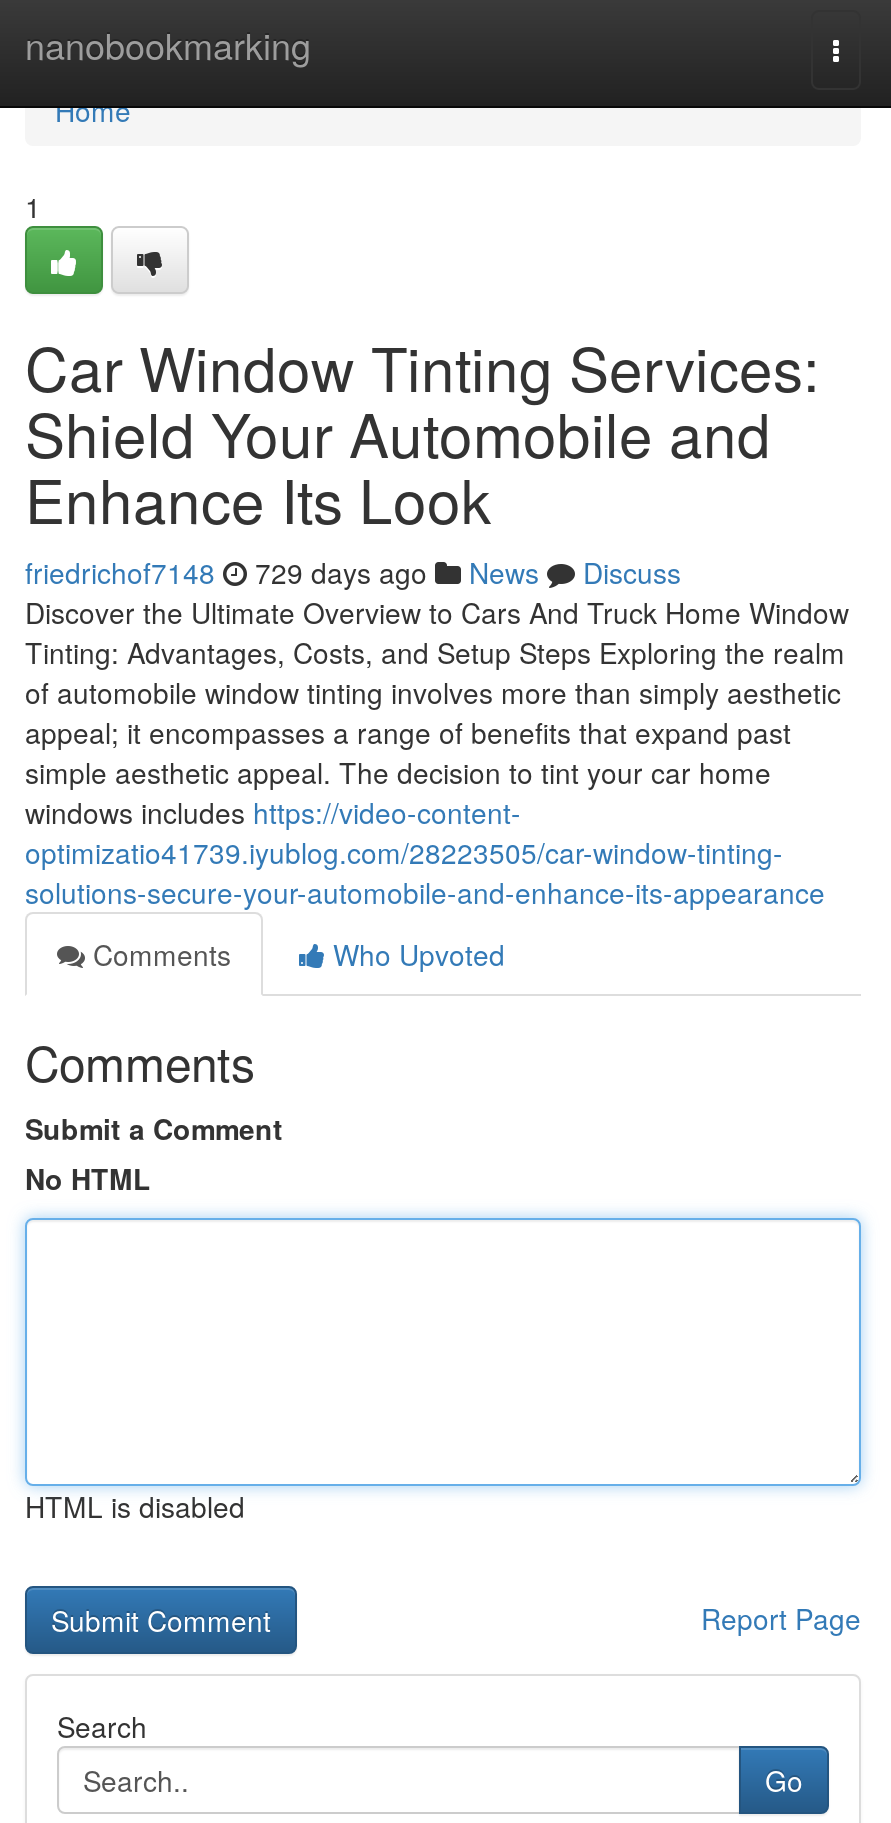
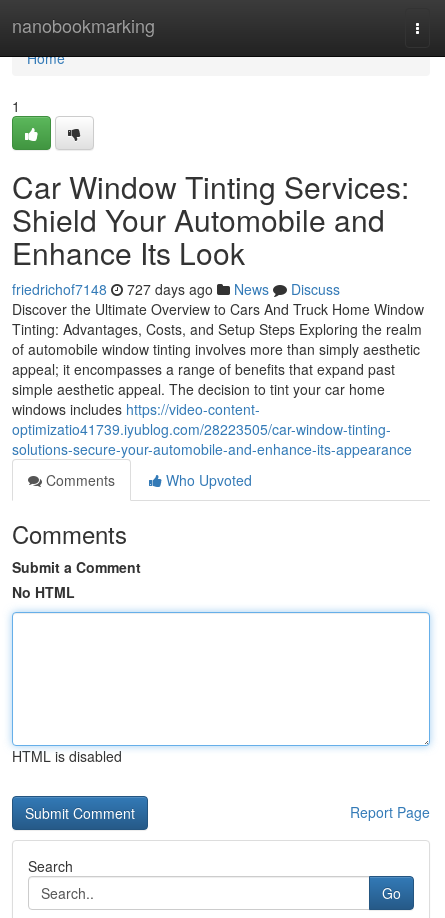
[25,552,681,592] friedrichof7148 729 days ago News Discuss -> [12,279,340,299] friedrichof7148 727 days ago News Discuss

